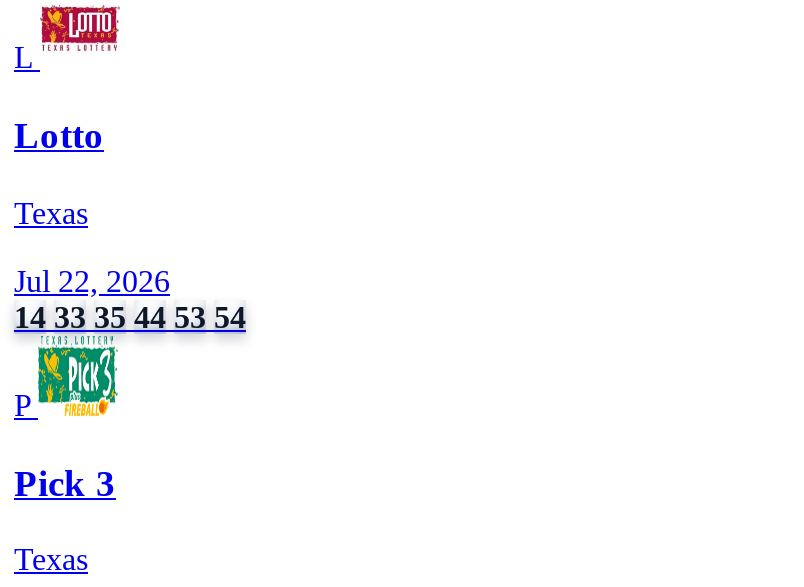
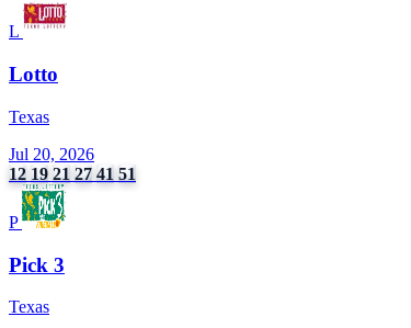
[14,264,170,298] Jul 22, 2026 -> [9,145,94,163] Jul 20, 2026
[14,300,246,334] 14 33 35 44 53 54 -> [9,164,136,183] 12 19 21 27 41 51

